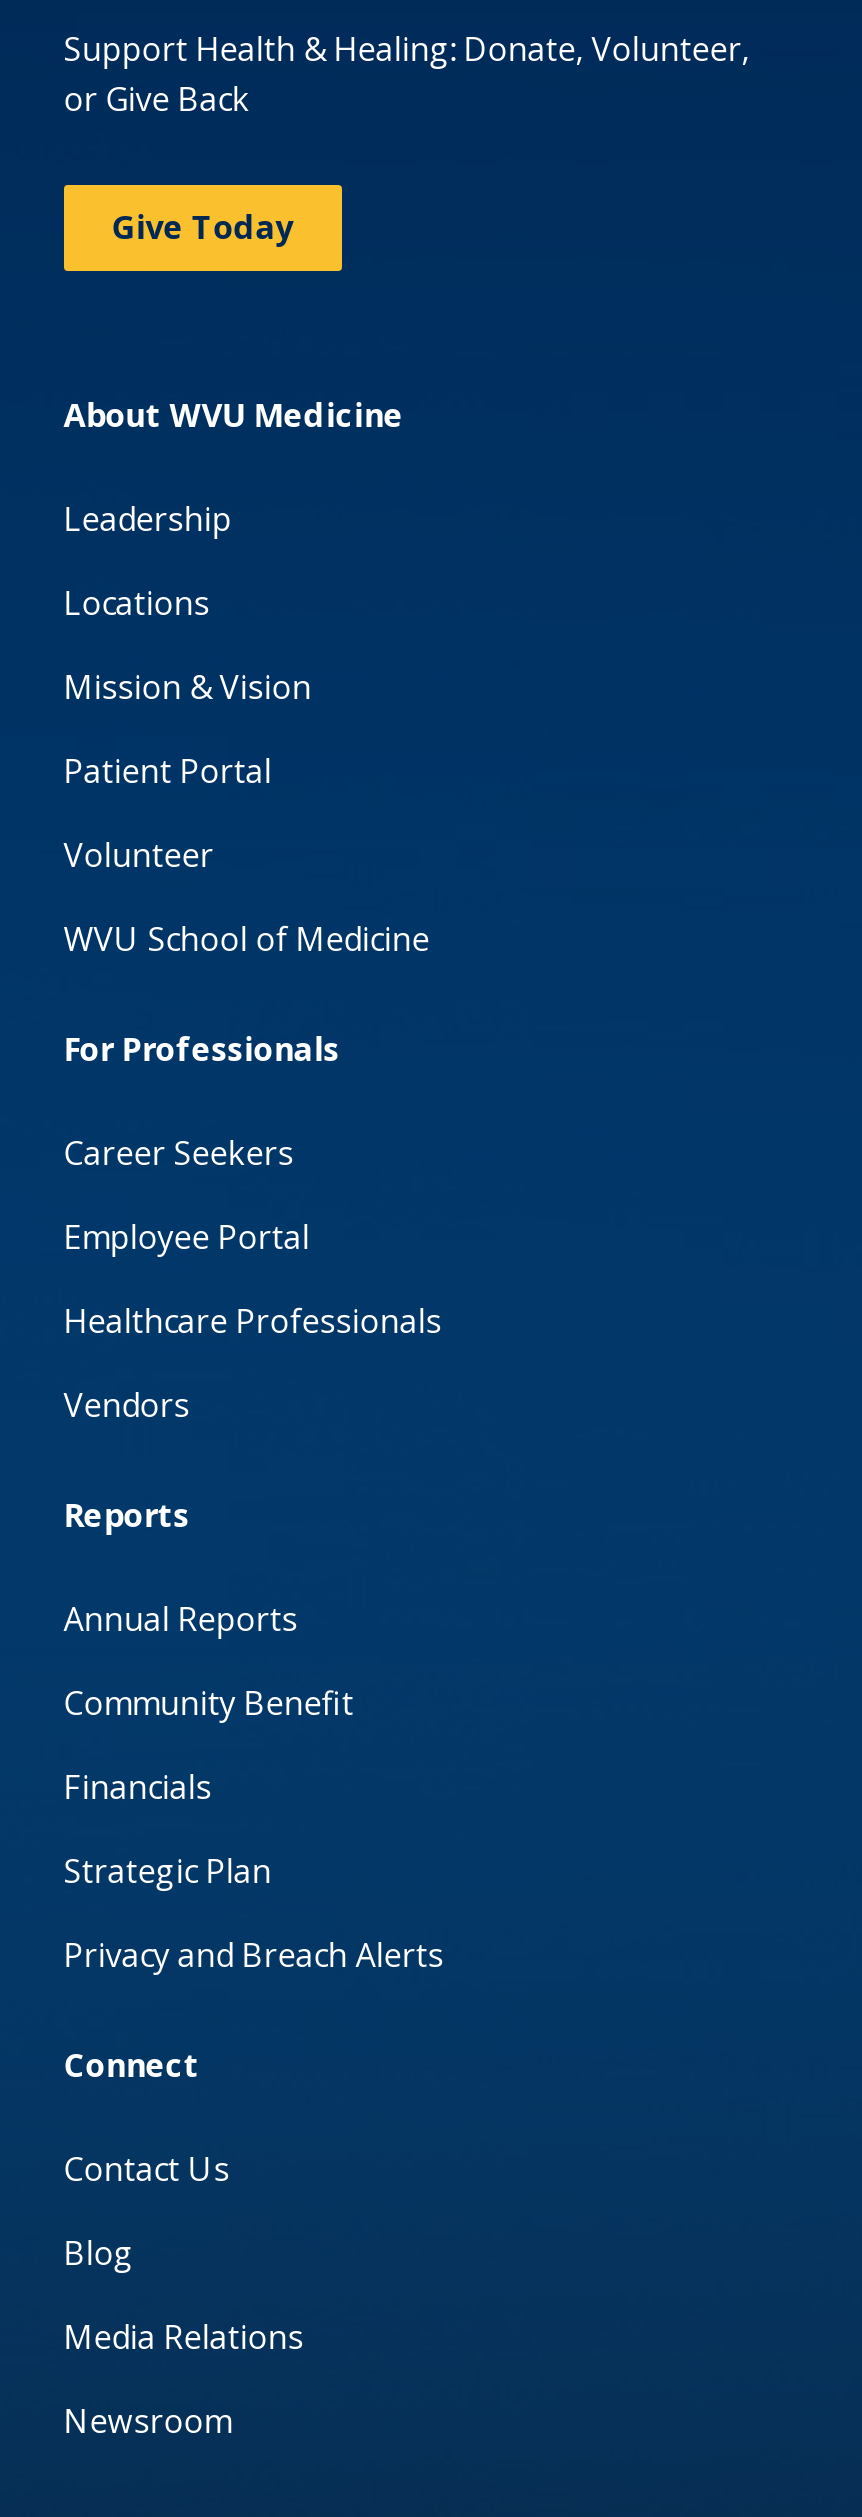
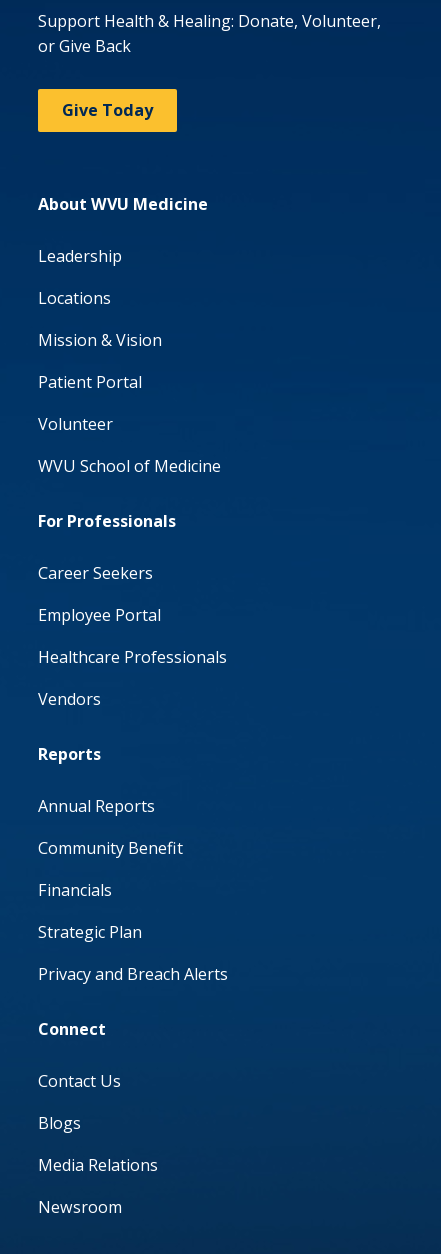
[64,2231,134,2275] Blog -> [38,1112,81,1134] Blogs

